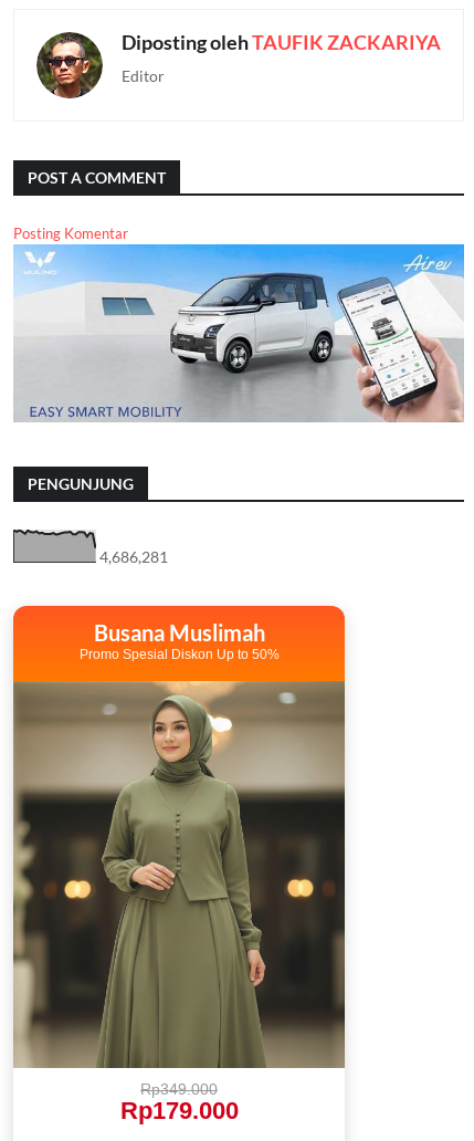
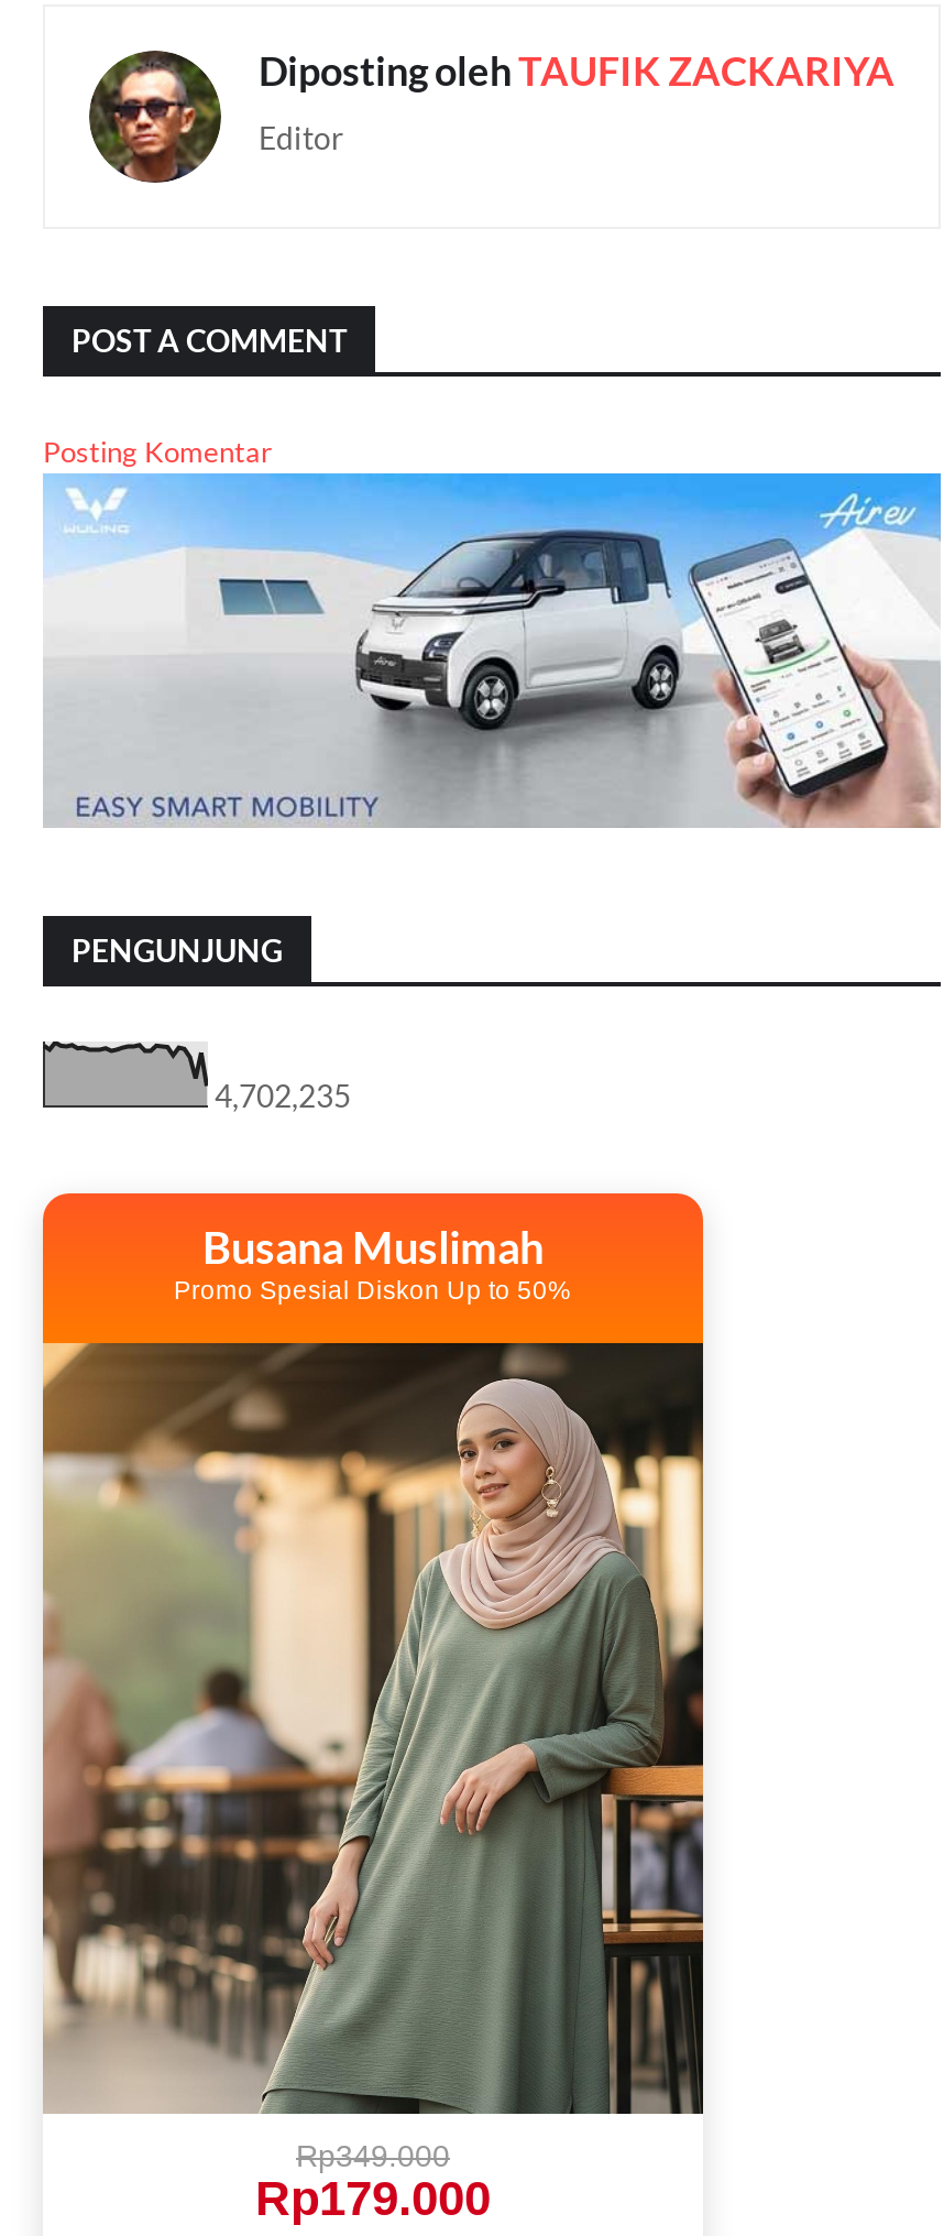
[99,547,168,566] 4,686,281 -> [215,1076,351,1114] 4,702,235
[12,680,346,1069] [image] -> [43,1341,705,2116] [image]

